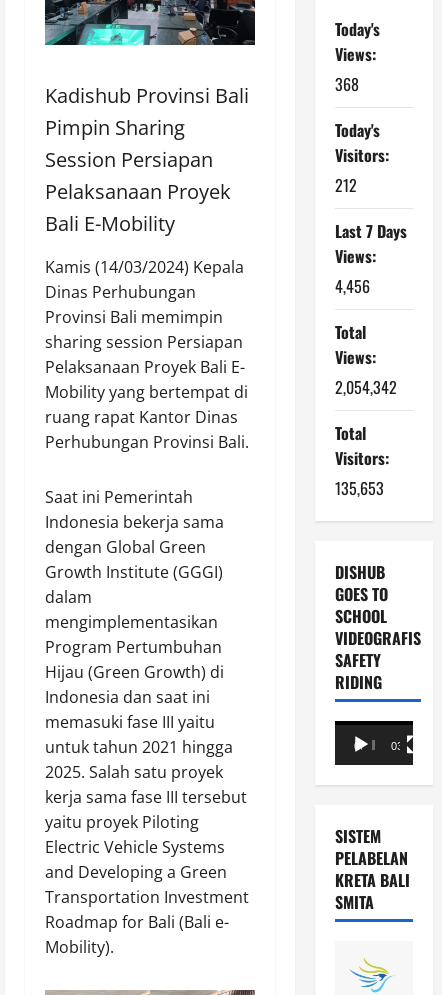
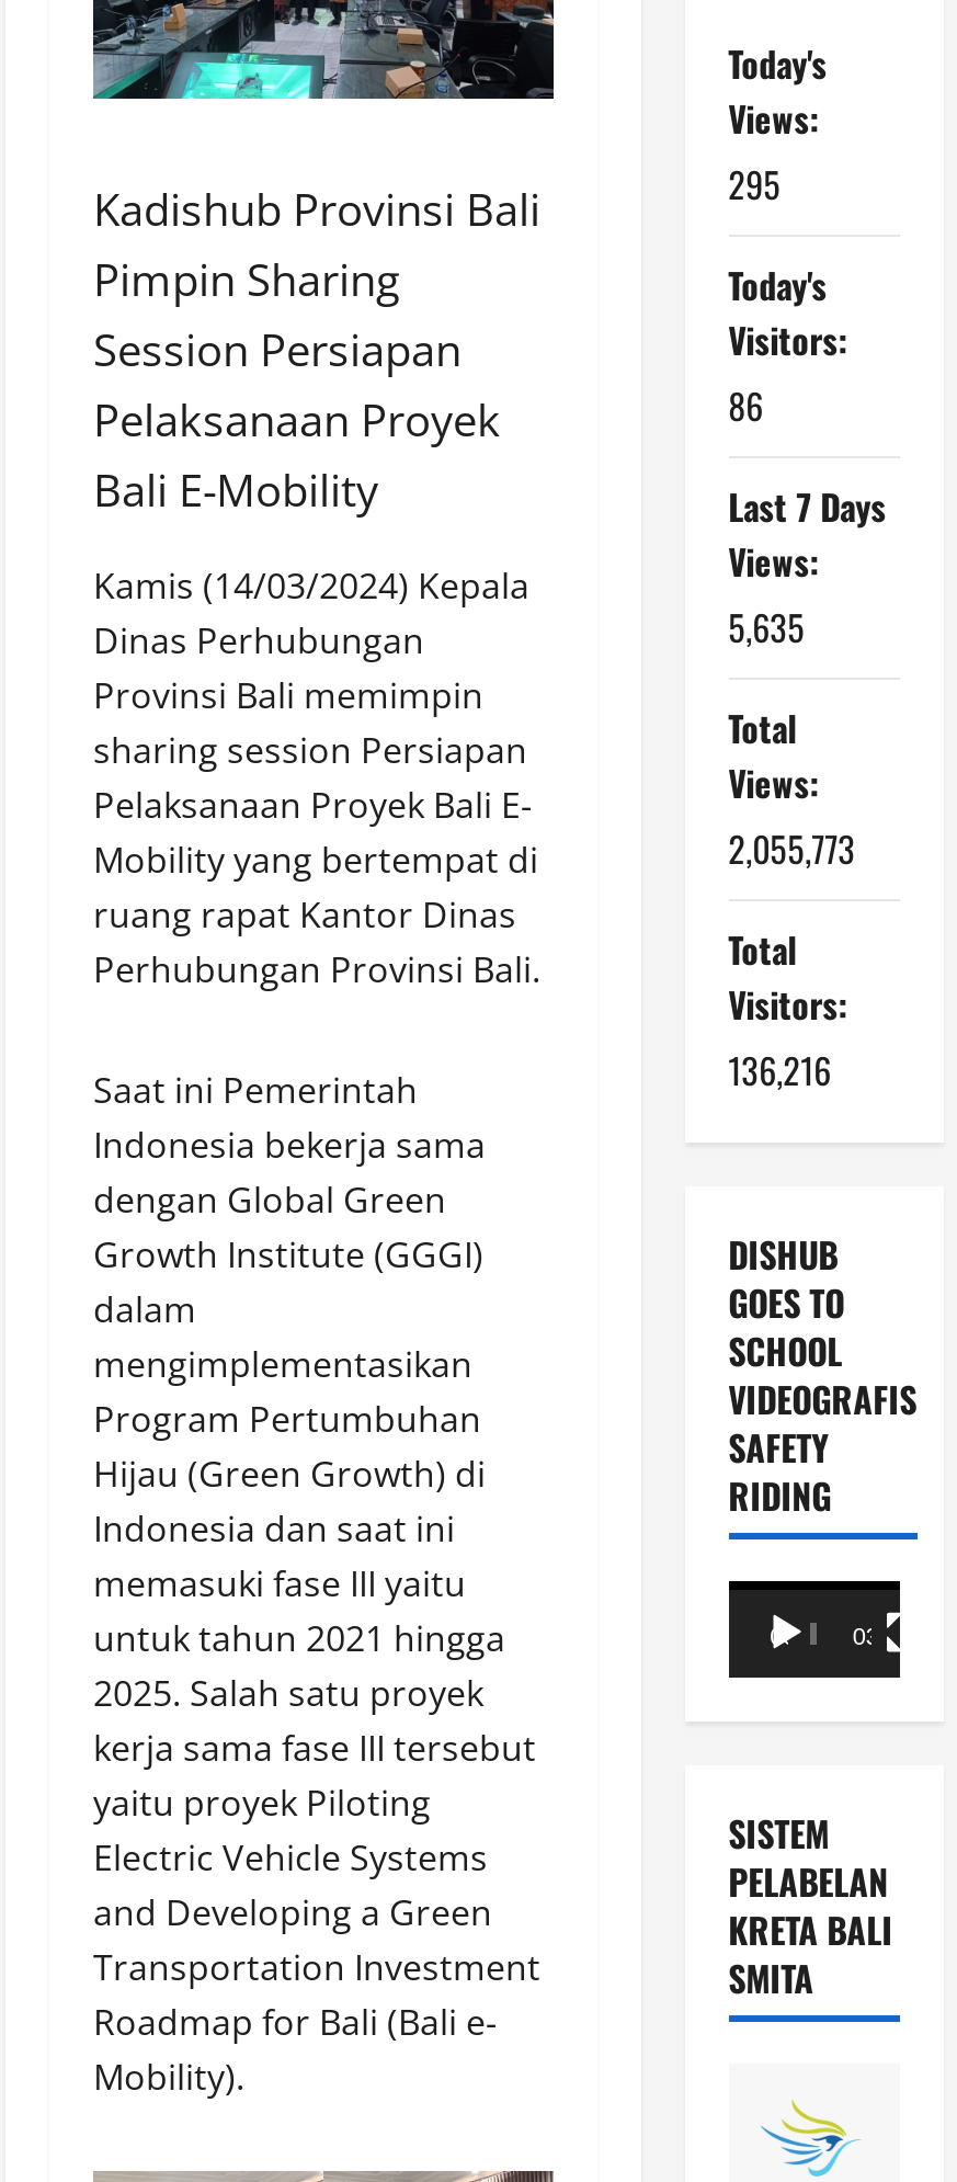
[335,72,359,96] 368 -> [728,158,781,211] 295
[335,173,357,197] 212 -> [728,380,763,432] 86
[335,274,370,298] 4,456 -> [728,601,805,654] 5,635
[335,375,397,399] 2,054,342 -> [728,823,855,875] 2,055,773
[335,476,384,500] 135,653 -> [728,1044,831,1097] 136,216

